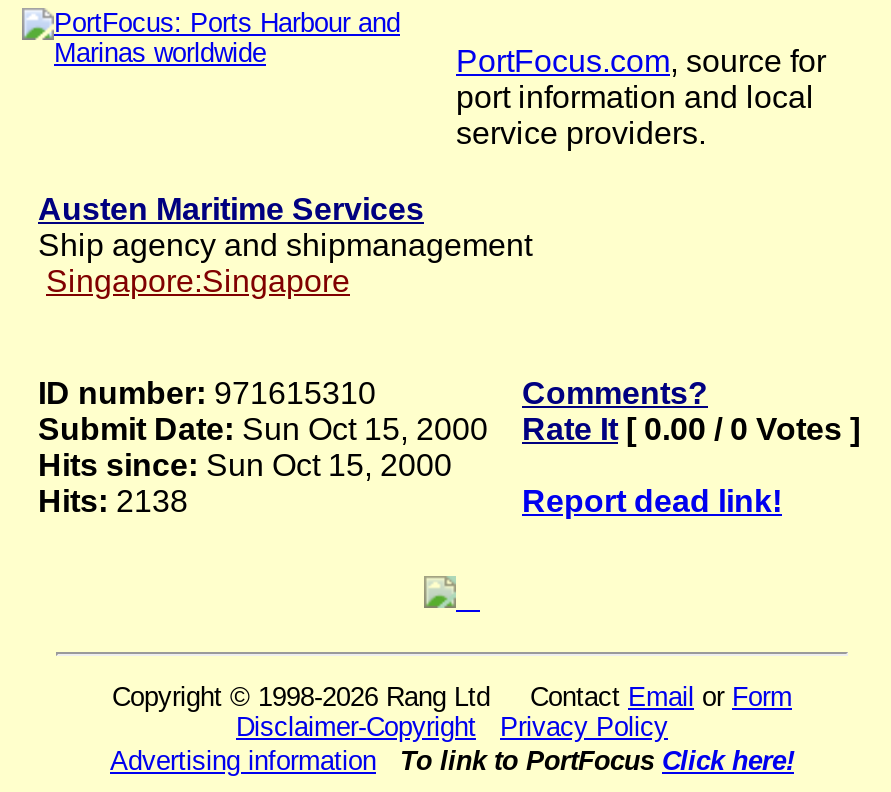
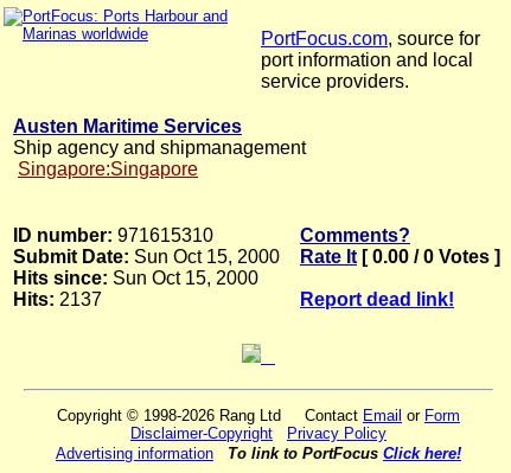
[38,484,188,518] Hits: 2138 -> [13,289,102,309] Hits: 2137

